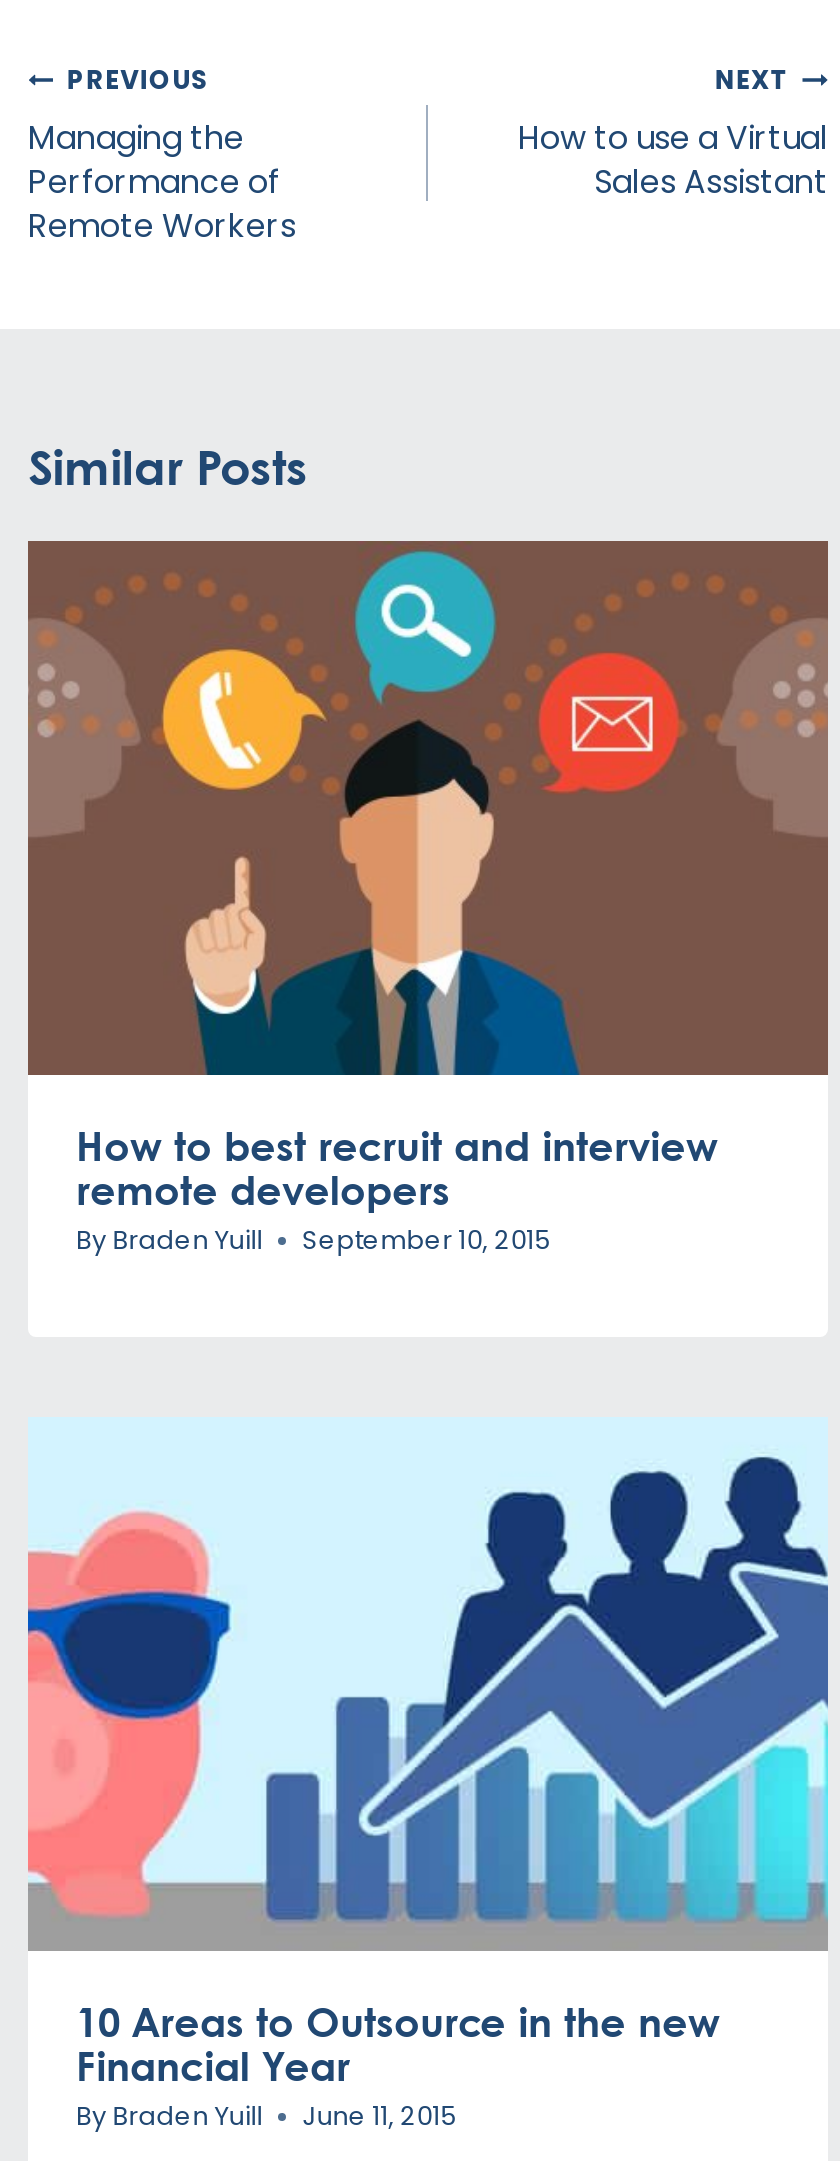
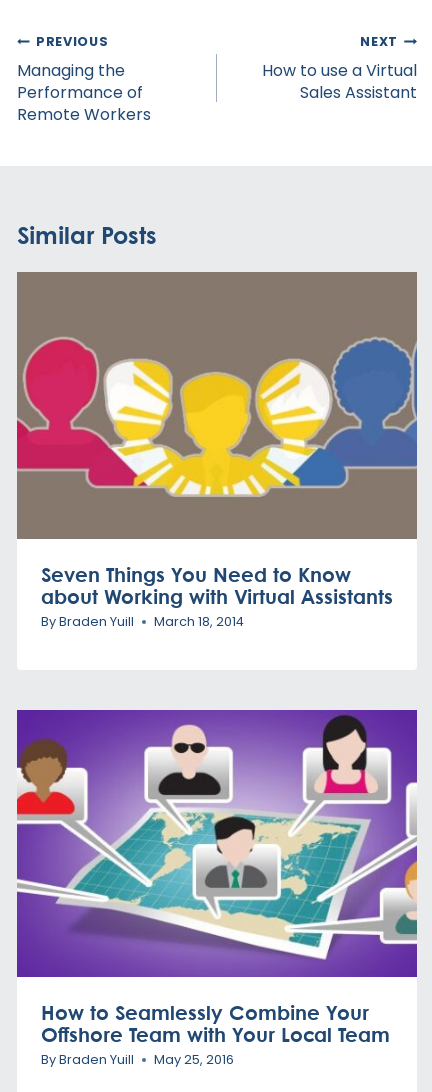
[28,543,830,1214] [image] | How to best recruit and interview | remote developers -> [17,272,418,609] [image] | Seven Things You Need to Know | about Working with Virtual Assistants
[76,1223,550,1257] By Braden Yuill September 10, 2015 -> [41,613,244,630] By Braden Yuill March 18, 2014
[26,1417,830,2090] [image] | 10 Areas to Outsource in the new | Financial Year -> [16,709,418,1047] [image] | How to Seamlessly Combine Your | Offshore Team with Your Local Team
[76,2099,456,2133] By Braden Yuill June 11, 2015 -> [41,1051,234,1068] By Braden Yuill May 25, 2016

